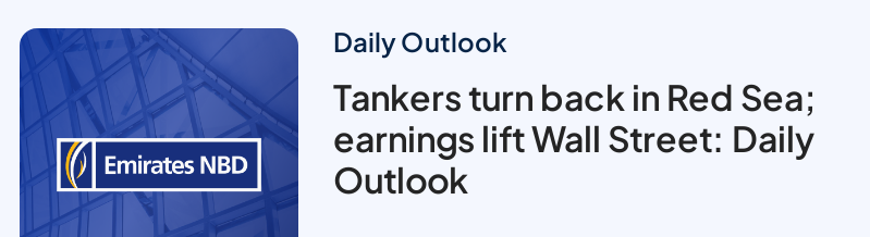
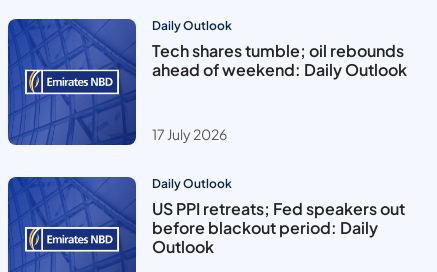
[333,74,817,161] Tankers turn back in Red Sea; | earnings lift Wall Street: Daily -> [152,40,407,238] Tech shares tumble; oil rebounds | ahead of weekend: Daily Outlook | 17 July 2026 | Daily Outlook | US PPI retreats; Fed speakers out | before blackout period: Daily

